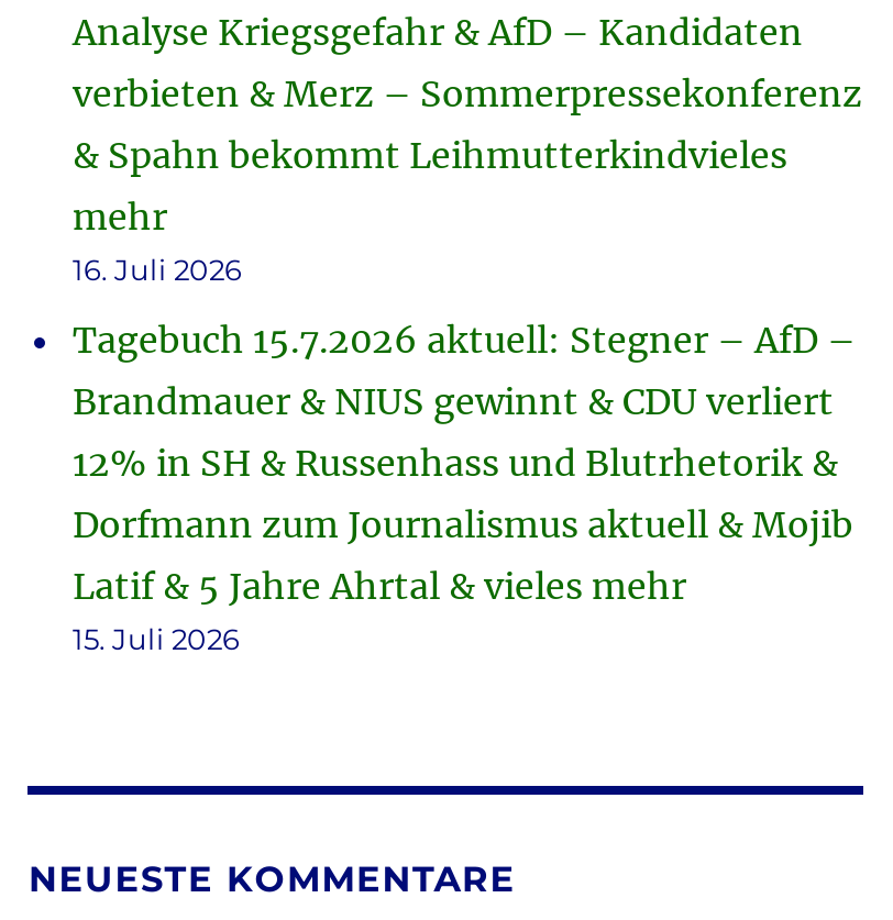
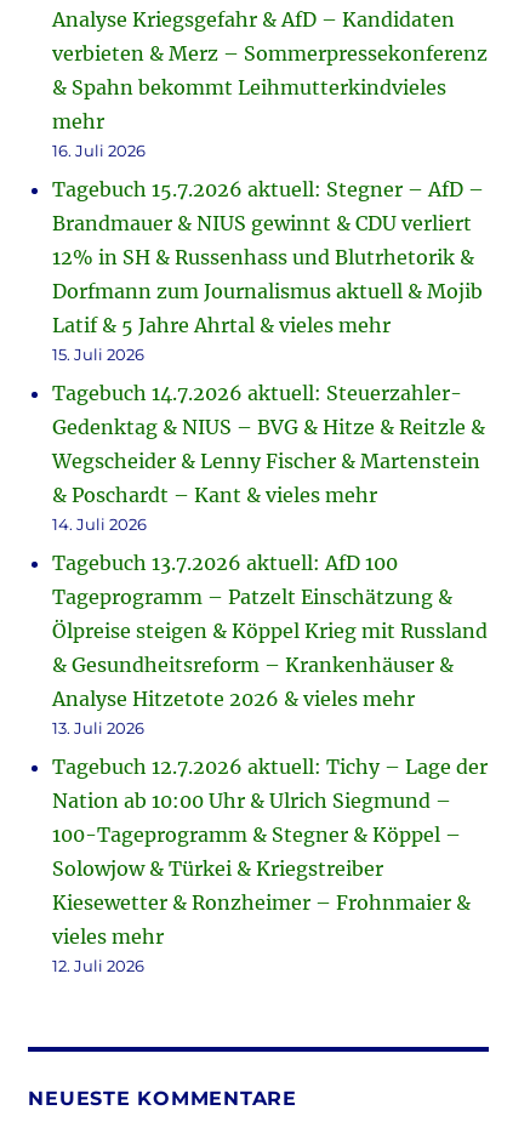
none -> [53,381,488,976] Tagebuch 14.7.2026 aktuell: Steuerzahler- | Gedenktag & NIUS – BVG & Hitze & Reitzle & | Wegscheider & Lenny Fischer & Martenstein | & Poschardt – Kant & vieles mehr | 14. Juli 2026 | Tagebuch 13.7.2026 aktuell: AfD 100 | Tageprogramm – Patzelt Einschätzung & | Ölpreise steigen & Köppel Krieg mit Russland | & Gesundheitsreform – Krankenhäuser & | Analyse Hitzetote 2026 & vieles mehr | 13. Juli 2026 | Tagebuch 12.7.2026 aktuell: Tichy – Lage der | Nation ab 10:00 Uhr & Ulrich Siegmund – | 100-Tageprogramm & Stegner & Köppel – | Solowjow & Türkei & Kriegstreiber | Kiesewetter & Ronzheimer – Frohnmaier & | vieles mehr | 12. Juli 2026

